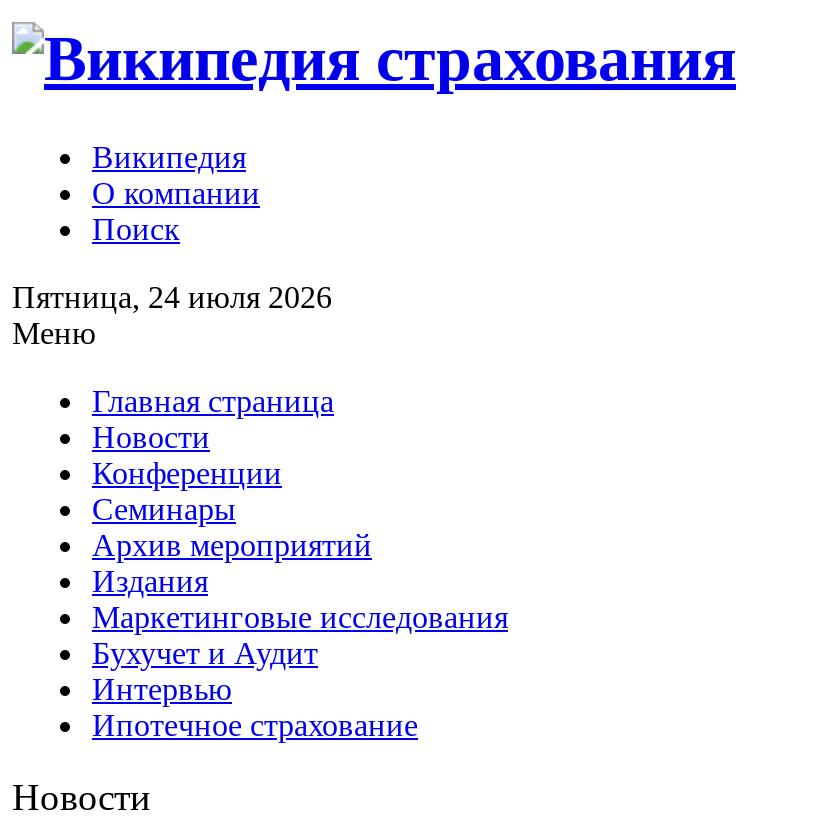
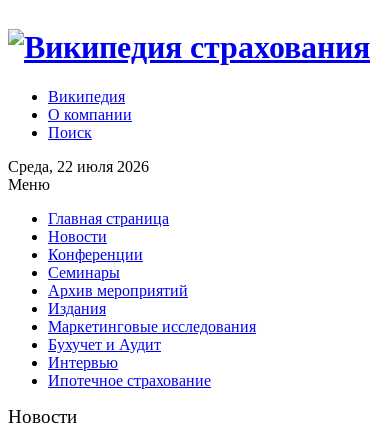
[12,280,332,314] Пятница, 24 июля 2026 -> [8,158,149,175] Среда, 22 июля 2026

